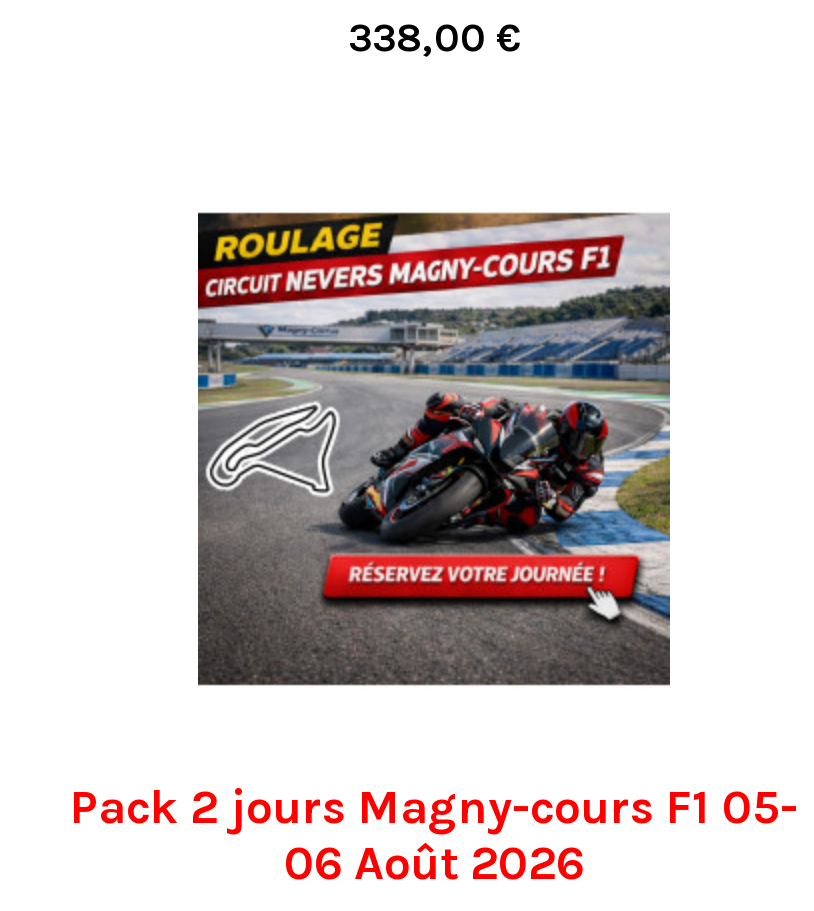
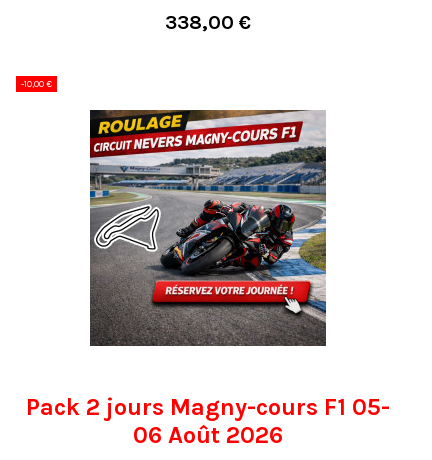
none -> [21,78,52,89] -10,00 €

